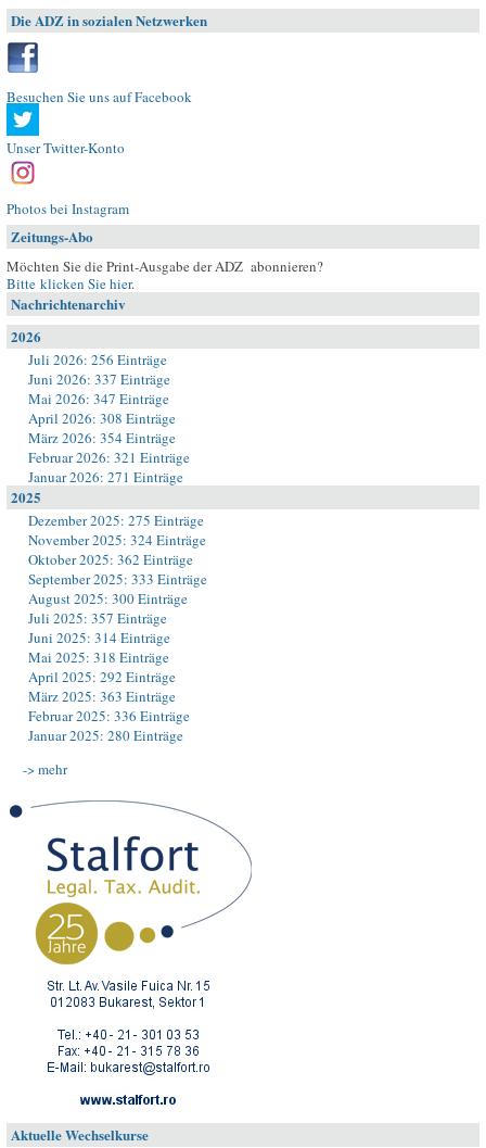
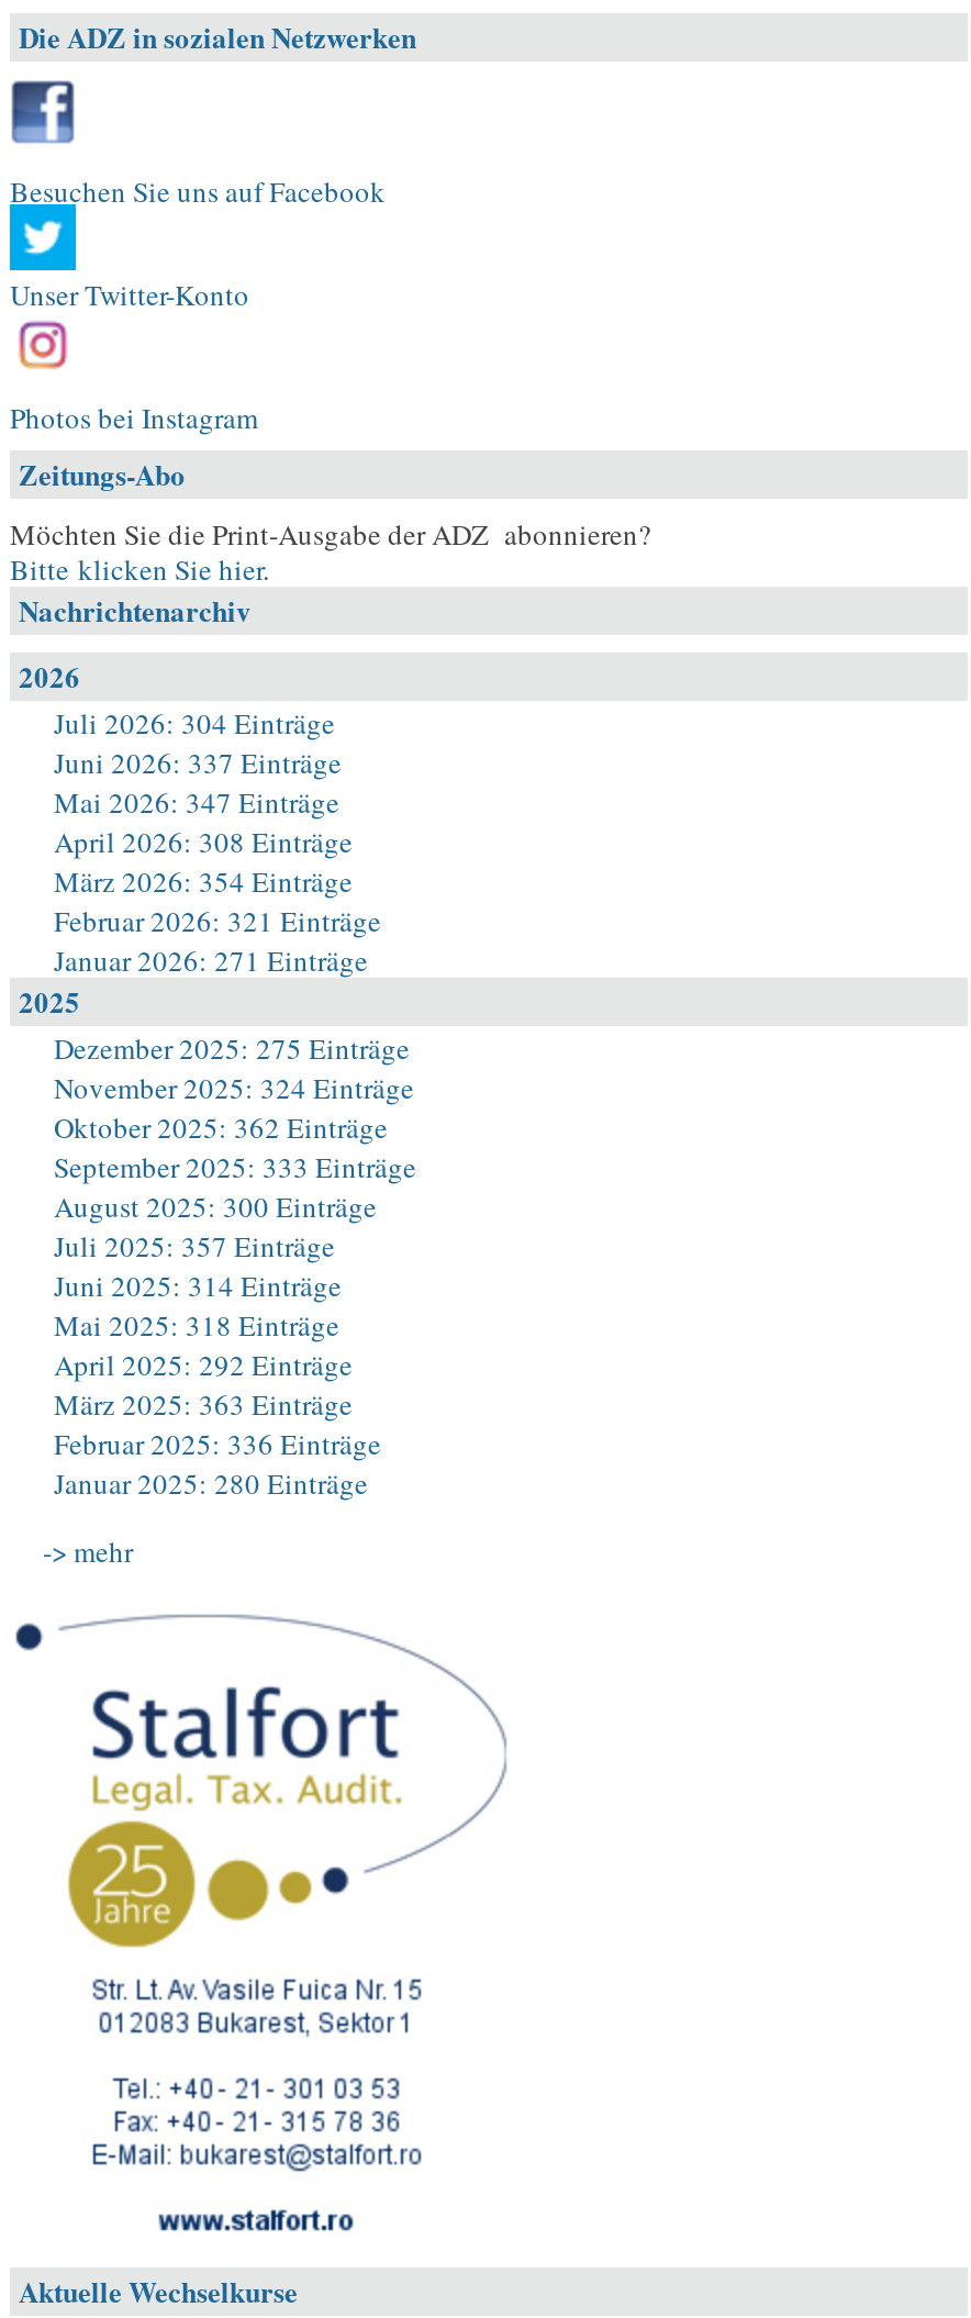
[28,350,167,369] Juli 2026: 256 Einträge -> [54,703,335,743] Juli 2026: 304 Einträge

